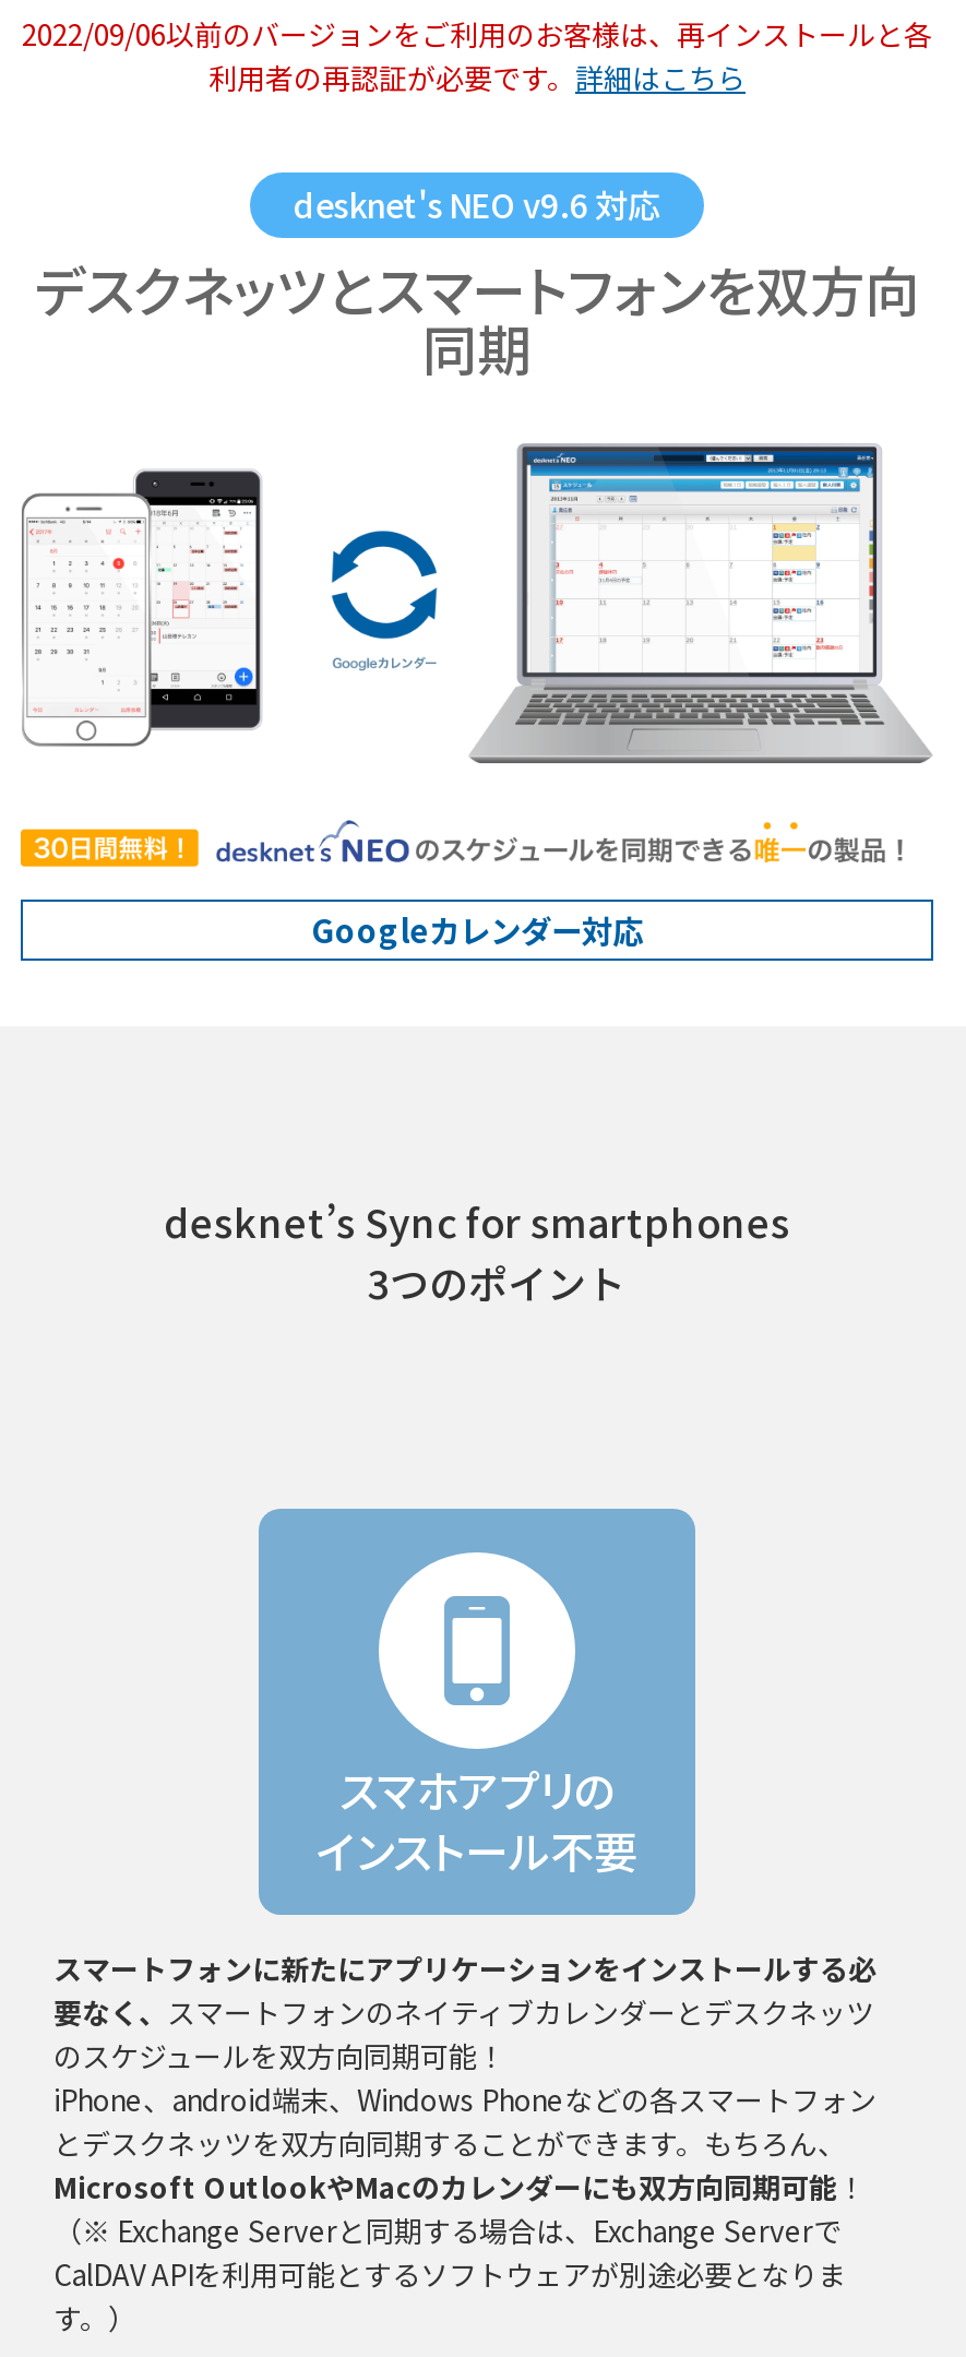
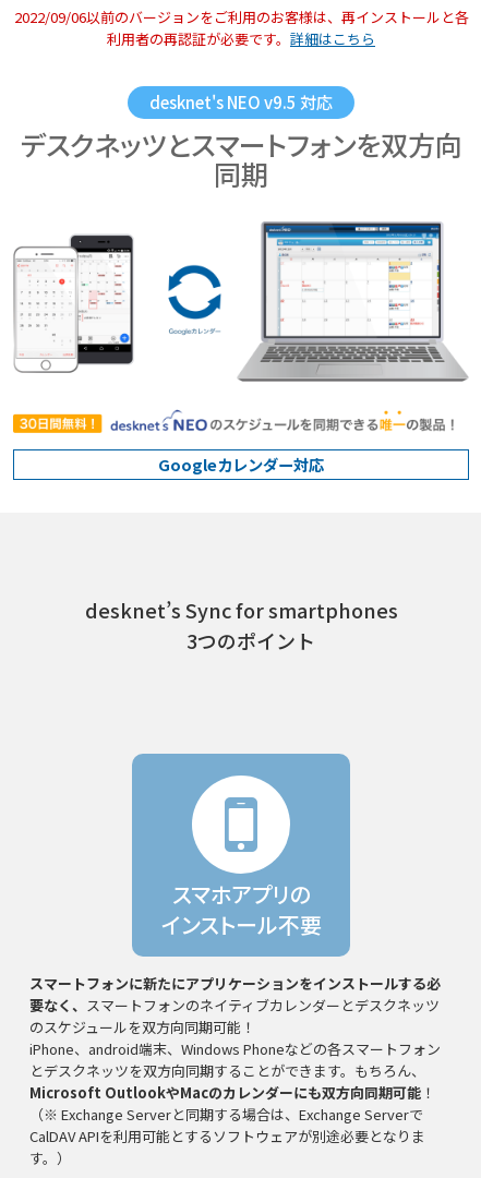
[294,181,660,227] desknet's NEO v9.6 対応 -> [149,91,333,113] desknet's NEO v9.5 対応

